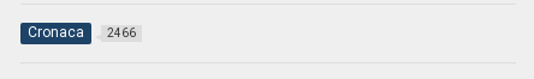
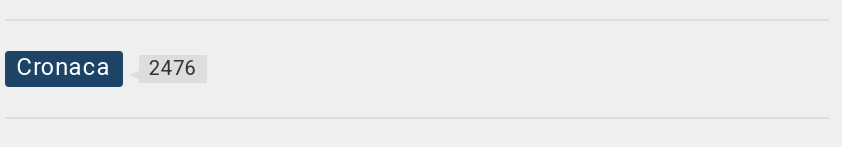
[28,25,136,41] Cronaca 2466 -> [17,54,197,82] Cronaca 2476

